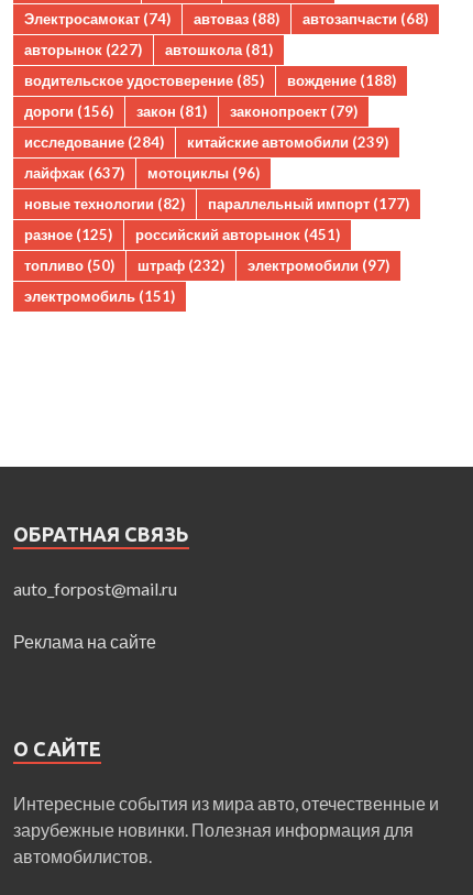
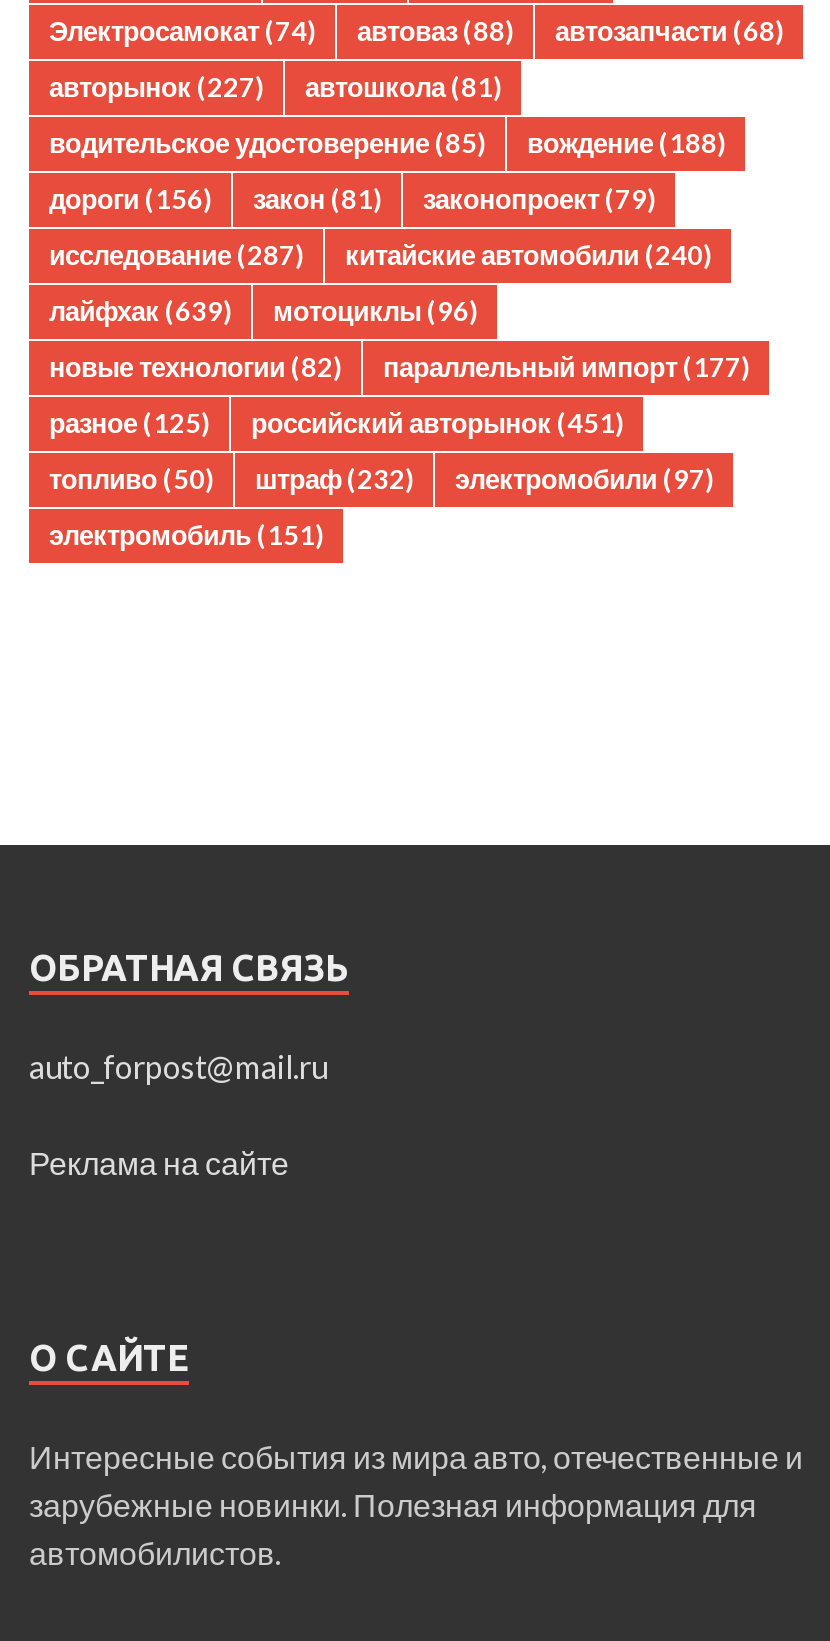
[24,133,164,150] исследование (284) -> [49,238,303,270] исследование (287)
[187,133,388,150] китайские автомобили (239) -> [345,238,711,270] китайские автомобили (240)
[24,163,260,181] лайфхак (637) мотоциклы (96) -> [49,294,477,326] лайфхак (639) мотоциклы (96)

